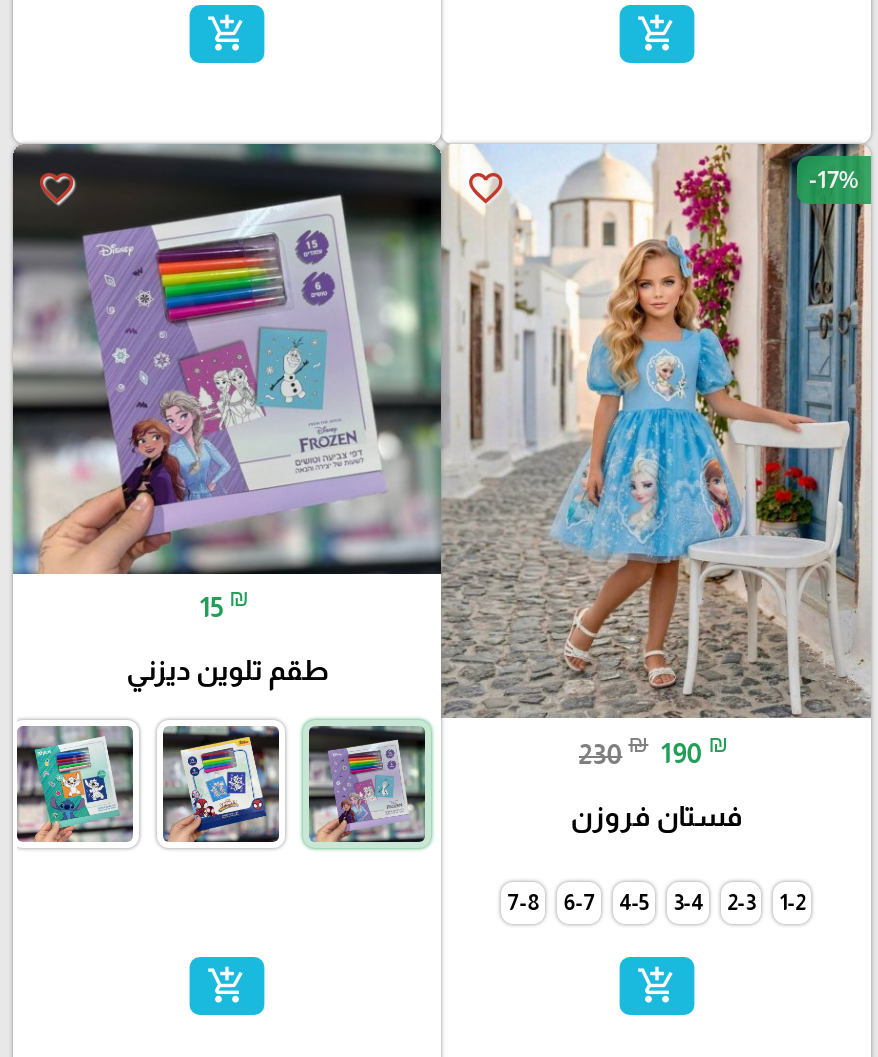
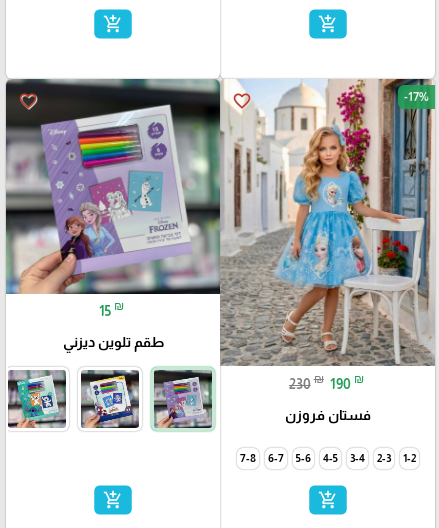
none -> [296,452,311,464] 5-6

